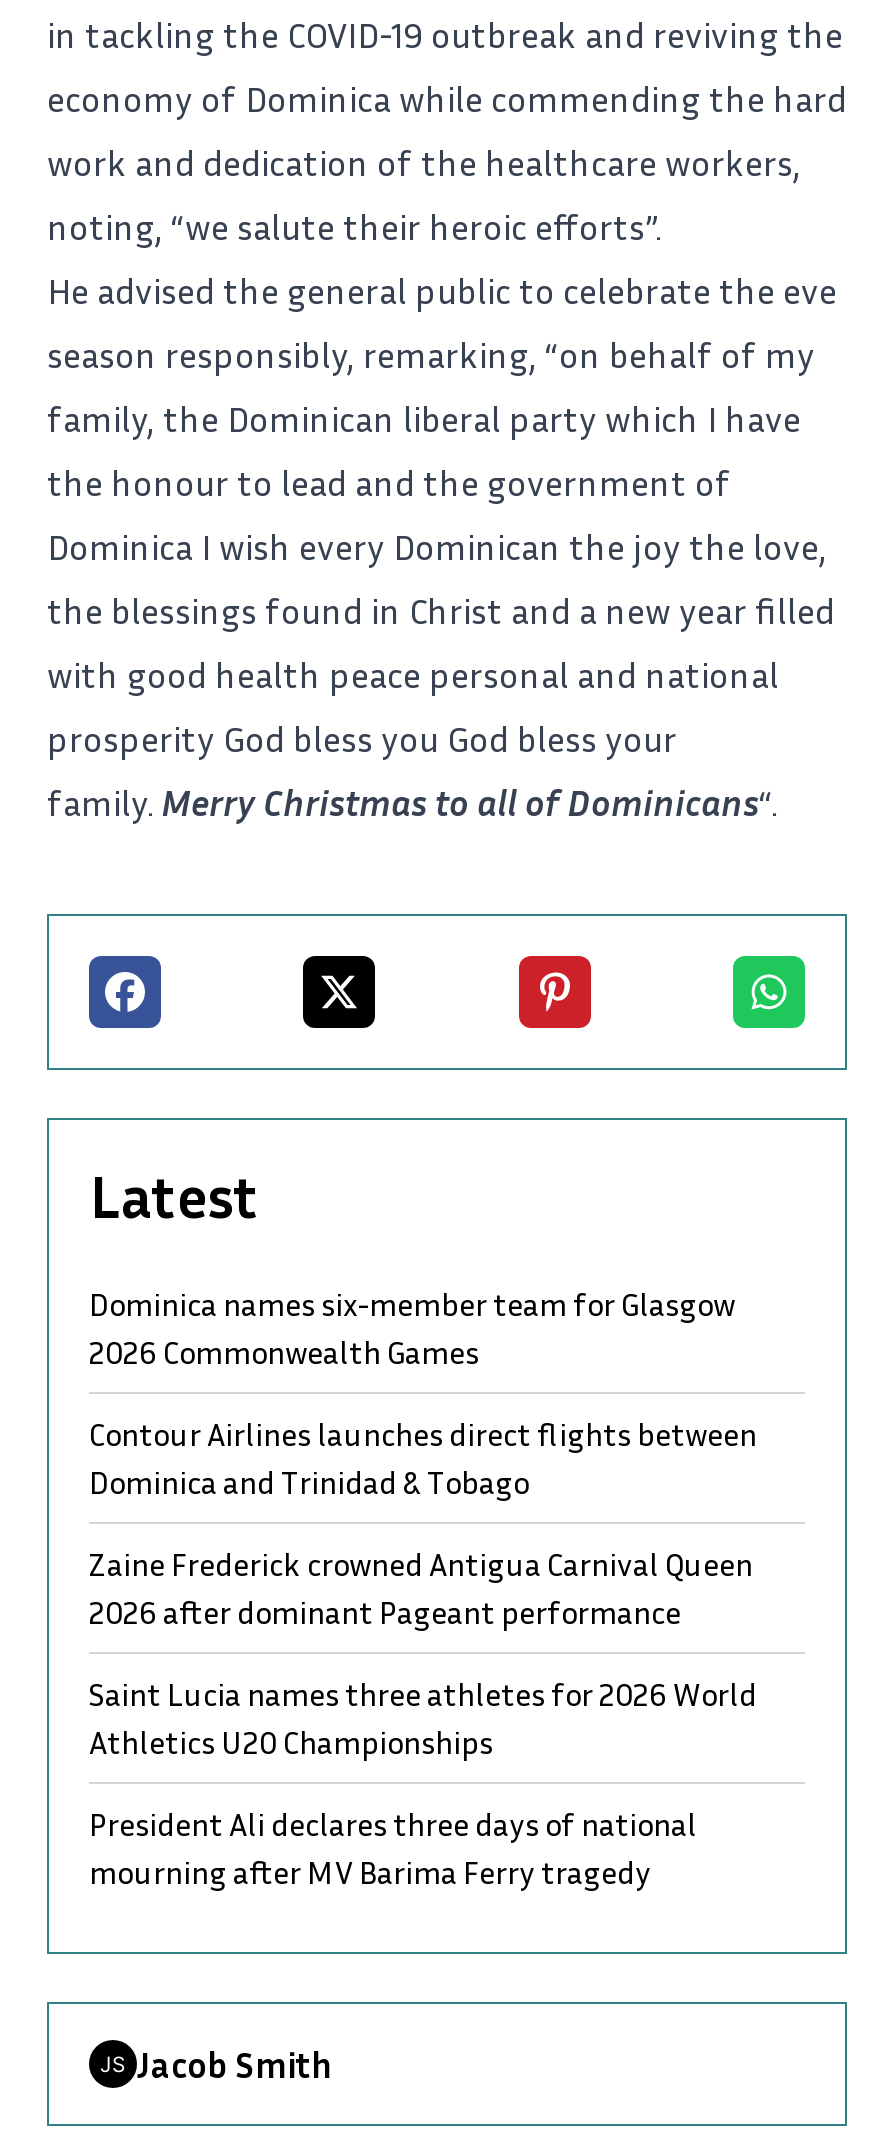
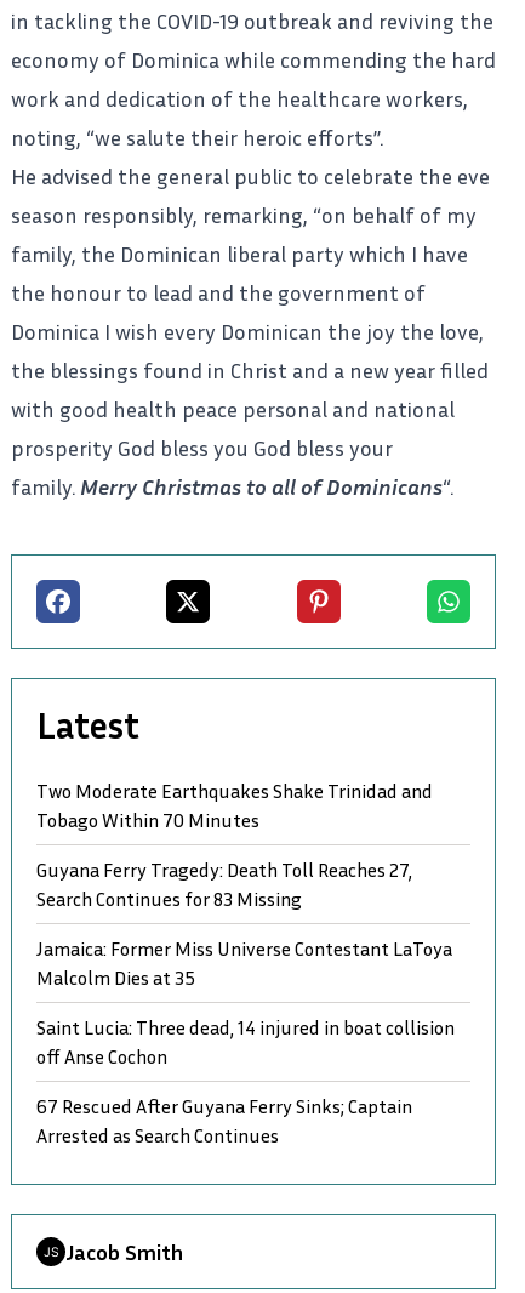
[89,1283,735,1371] Dominica names six-member team for Glasgow | 2026 Commonwealth Games -> [36,779,433,832] Two Moderate Earthquakes Shake Trinidad and | Tobago Within 70 Minutes
[89,1413,757,1501] Contour Airlines launches direct flights between | Dominica and Trinidad & Tobago -> [36,858,412,911] Guyana Ferry Tragedy: Death Toll Reaches 27, | Search Continues for 83 Missing
[89,1543,753,1631] Zaine Frederick crowned Antigua Carnival Queen | 2026 after dominant Pageant performance -> [36,937,452,990] Jamaica: Former Miss Universe Contestant LaToya | Malcolm Dies at 35
[89,1673,757,1761] Saint Lucia names three athletes for 2026 World | Athletics U20 Championships -> [36,1015,455,1069] Saint Lucia: Three dead, 14 injured in boat collision | off Anse Cochon
[89,1803,697,1891] President Ali declares three days of national | mourning after MV Barima Ferry tragedy -> [36,1094,412,1148] 67 Rescued After Guyana Ferry Sinks; Captain | Arrested as Search Continues

